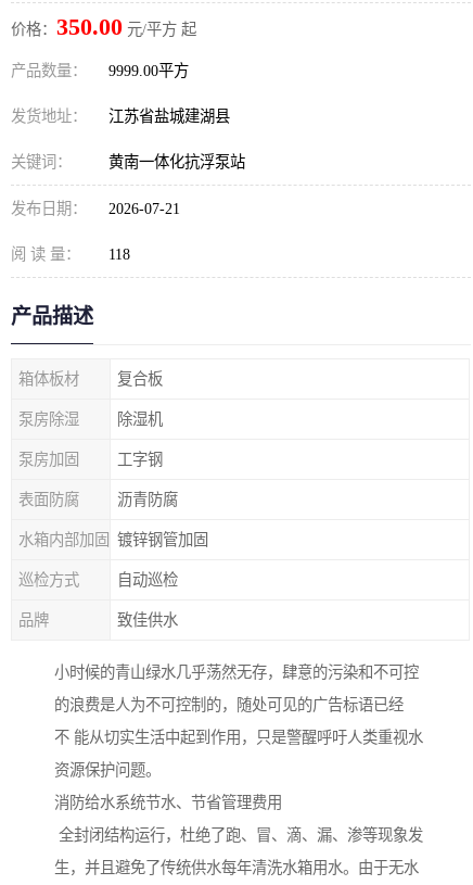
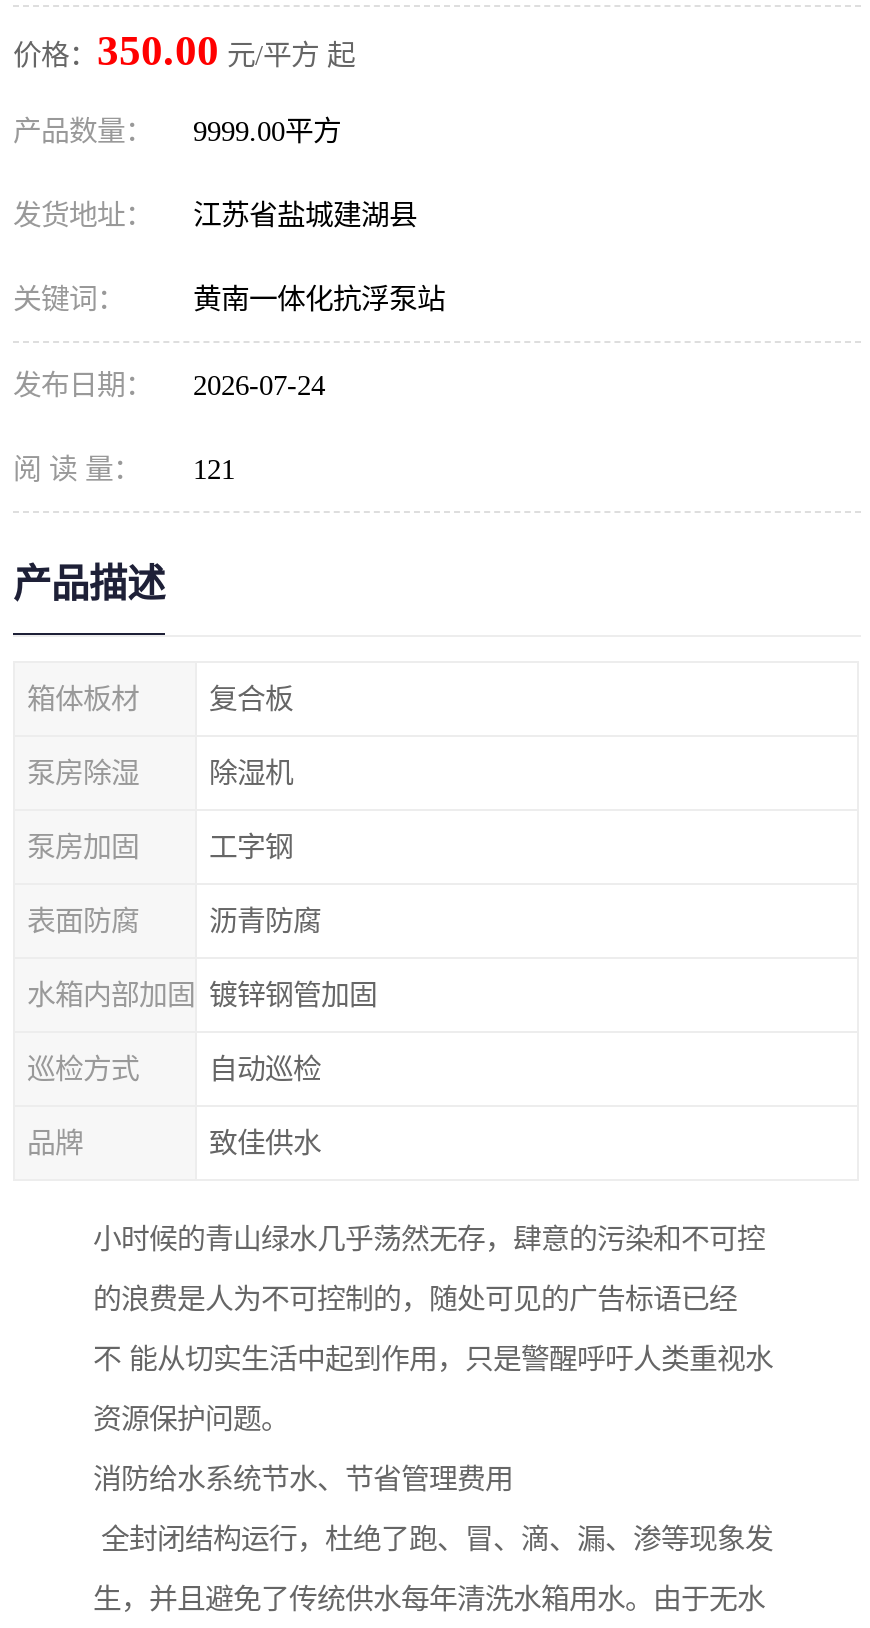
[11,200,180,217] 发布日期： 2026-07-21 -> [13,369,325,401] 发布日期： 2026-07-24
[11,245,130,263] 阅 读 量： 118 -> [13,453,235,485] 阅 读 量： 121

